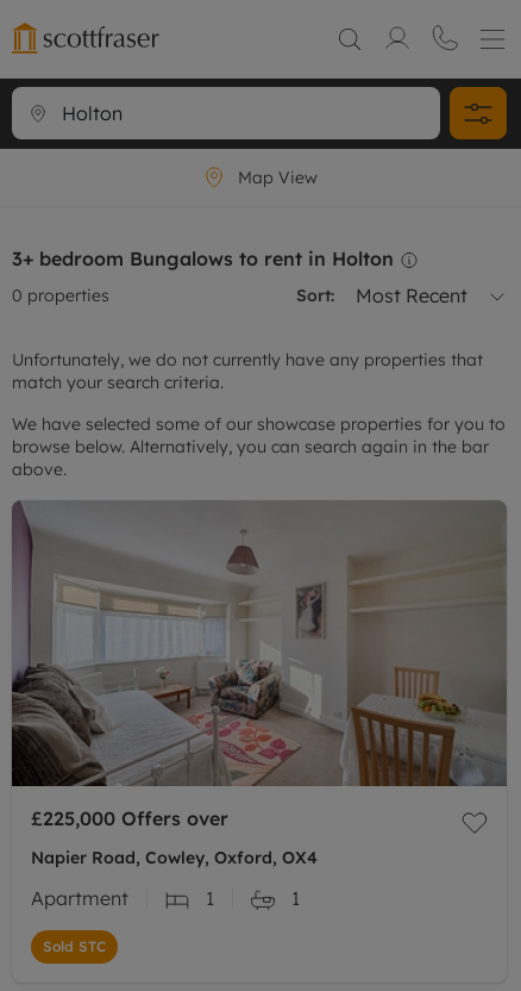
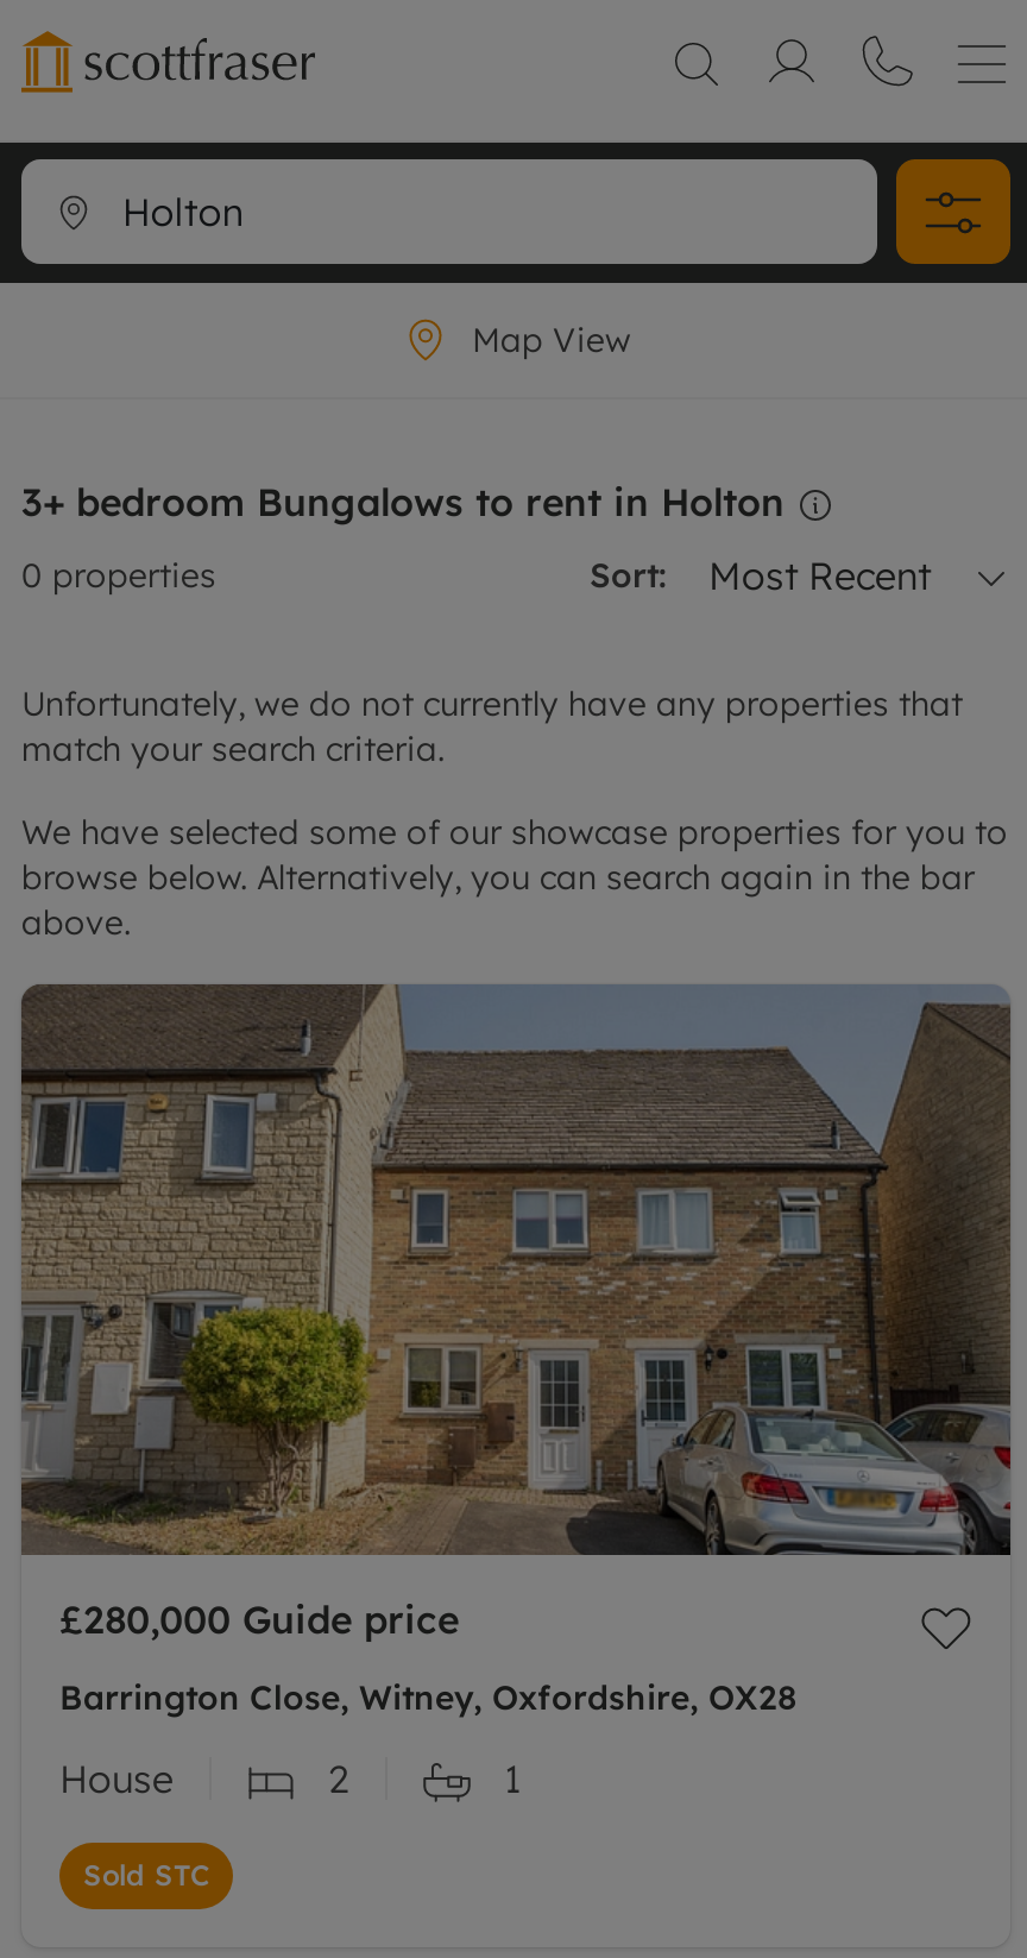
[11,500,507,830] [image] | £225,000 Offers over -> [19,984,1013,1643] [image] | £280,000 Guide price
[31,847,318,868] Napier Road, Cowley, Oxford, OX4 -> [59,1676,796,1719] Barrington Close, Witney, Oxfordshire, OX28
[31,886,214,910] Apartment | 1 -> [59,1754,349,1802] House | 2

